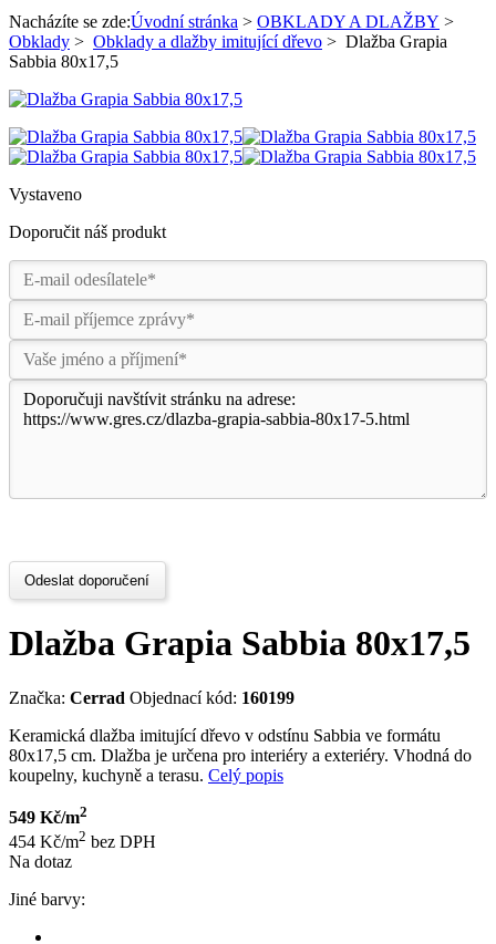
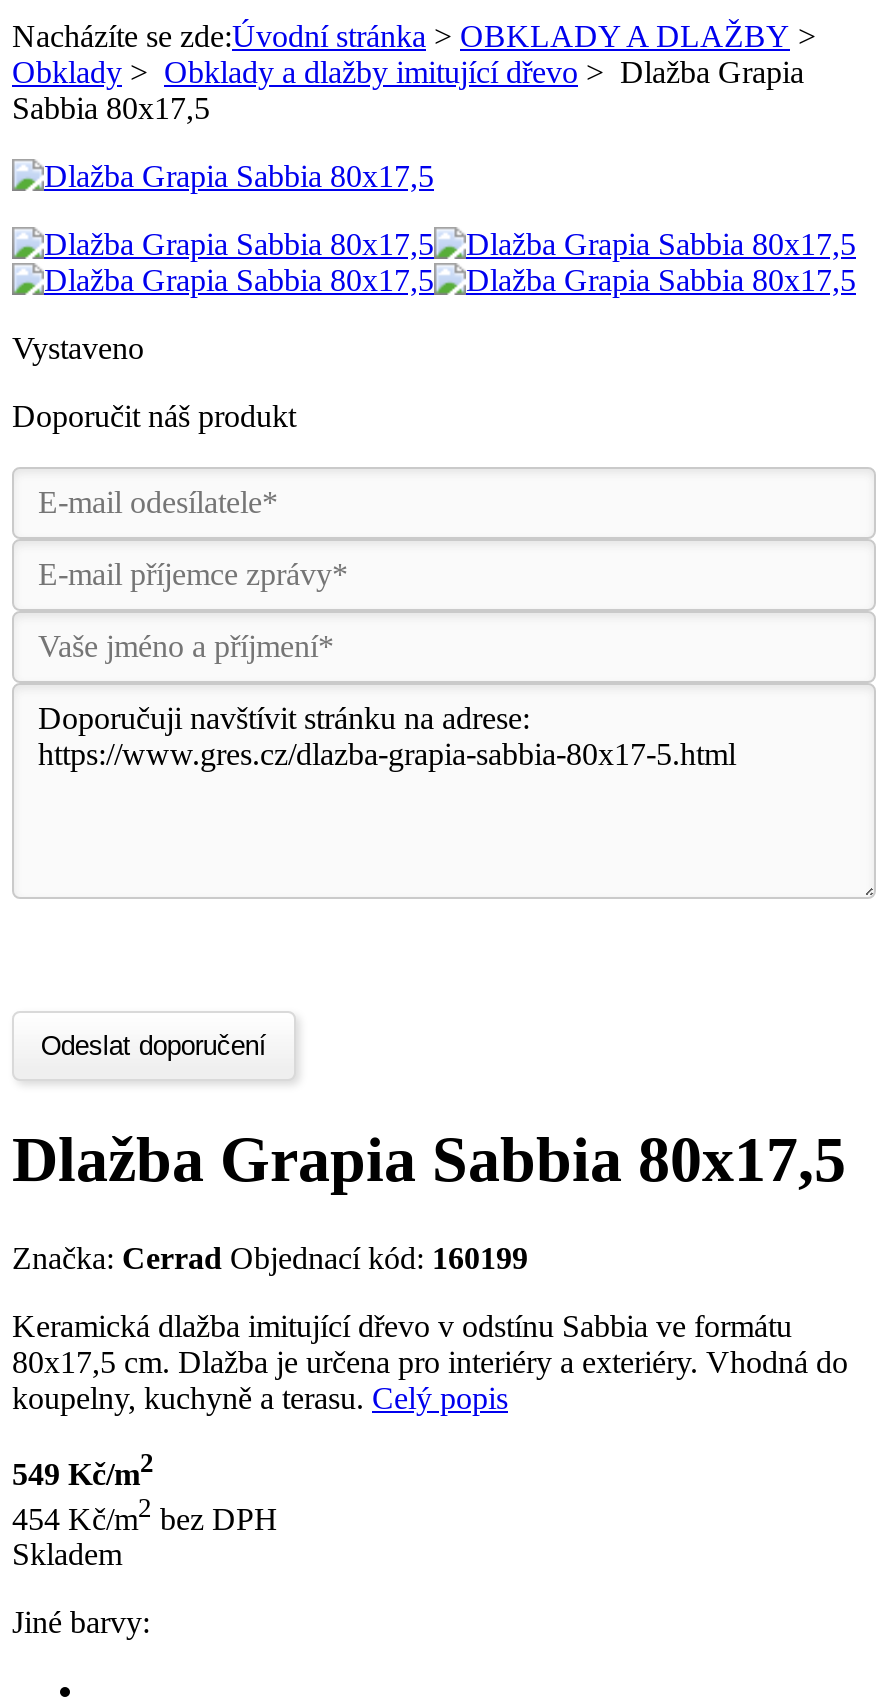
[9,852,72,871] Na dotaz -> [12,1537,122,1571] Skladem

